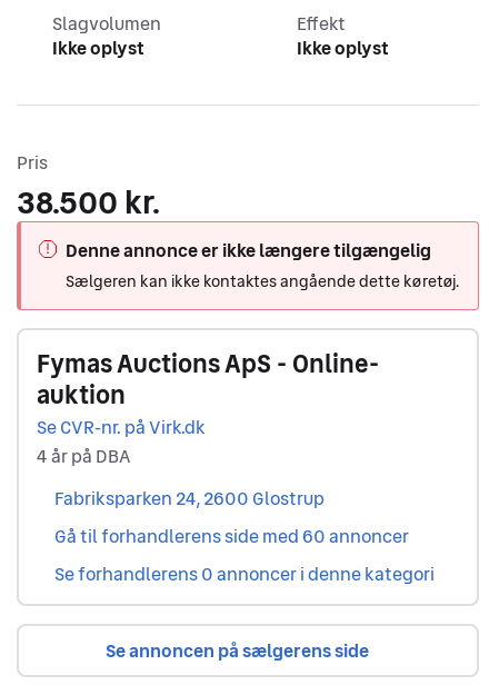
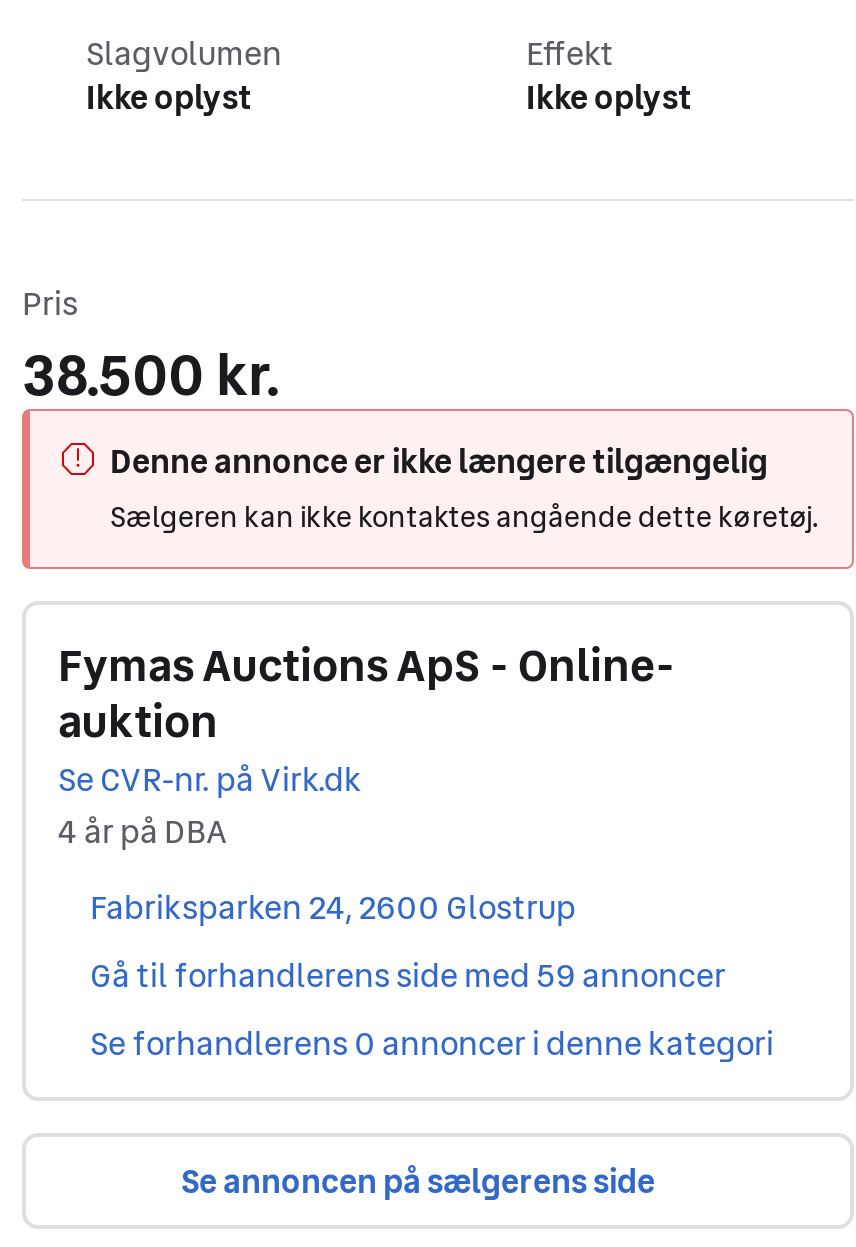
[36,522,409,549] , Gå til forhandlerens side med 60 annoncer -> [56,949,726,999] , Gå til forhandlerens side med 59 annoncer

